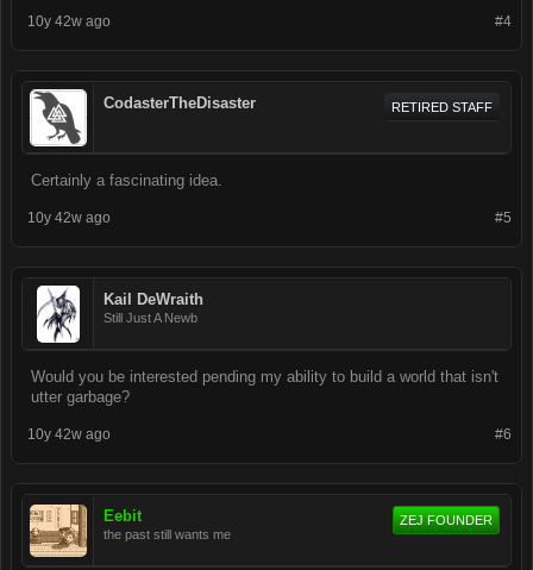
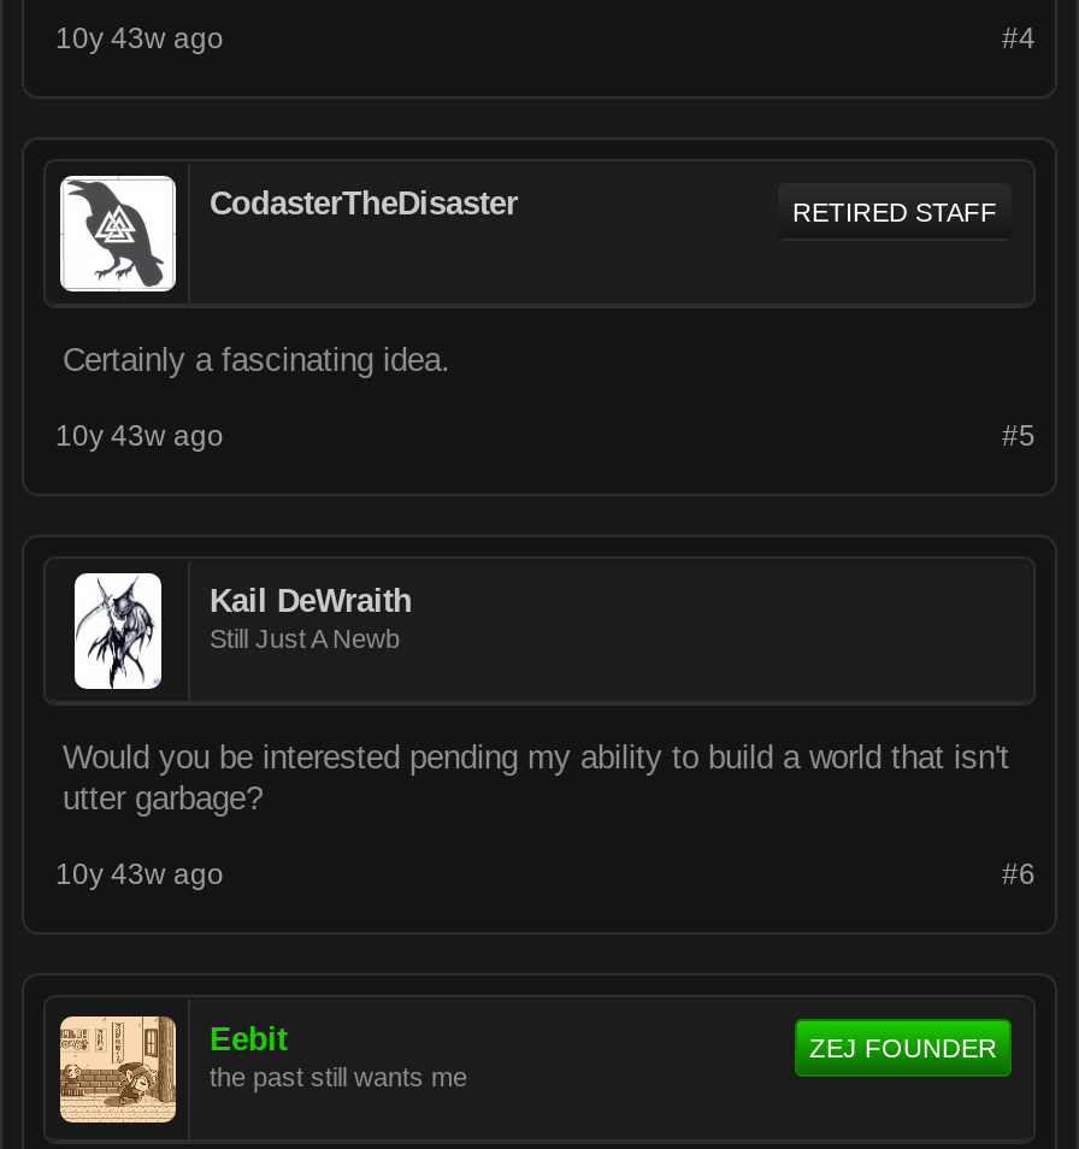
[27,13,111,30] 10y 42w ago -> [55,22,224,55] 10y 43w ago
[27,209,111,226] 10y 42w ago -> [55,419,224,453] 10y 43w ago
[27,426,111,443] 10y 42w ago -> [55,858,224,891] 10y 43w ago

